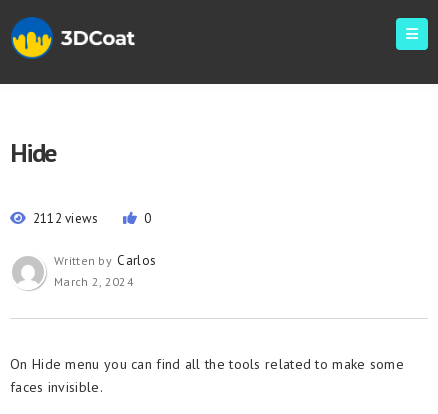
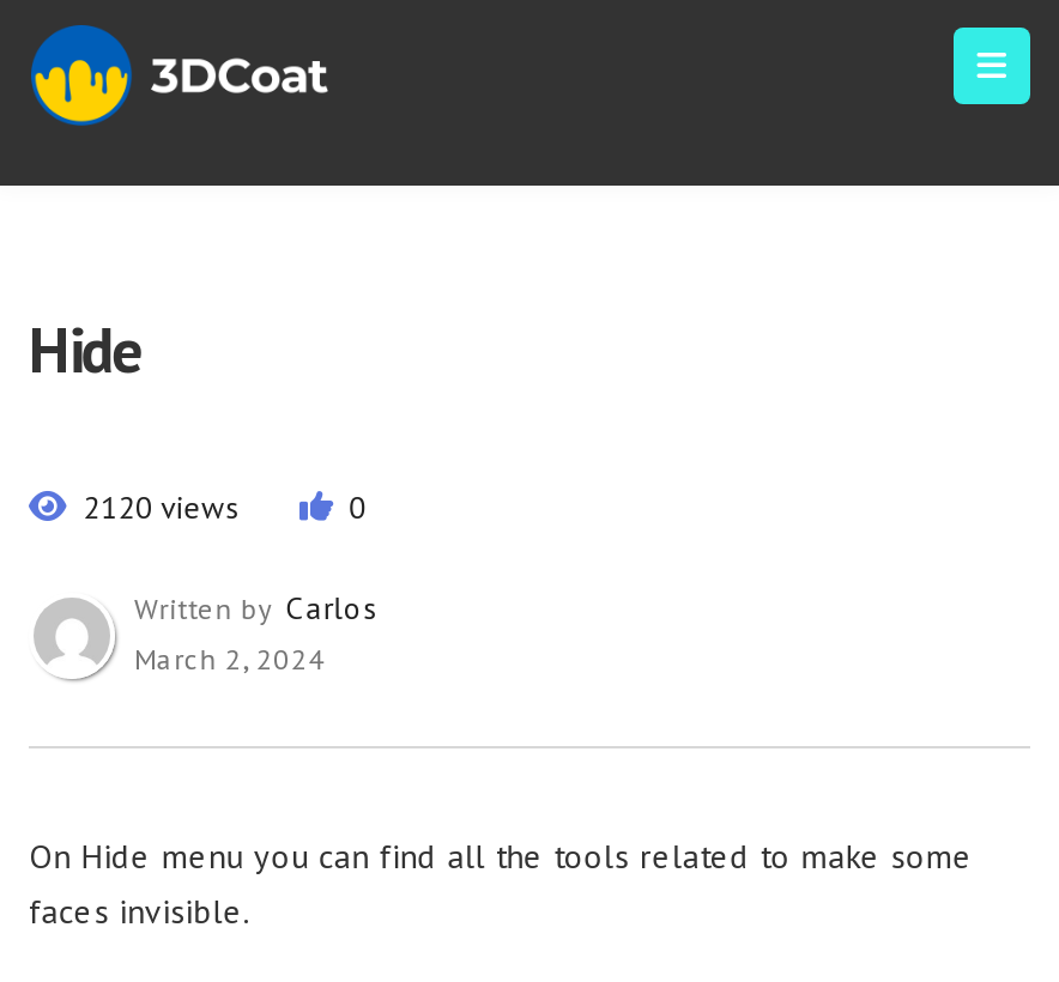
[33,210,99,227] 2112 views -> [83,487,241,528] 2120 views

